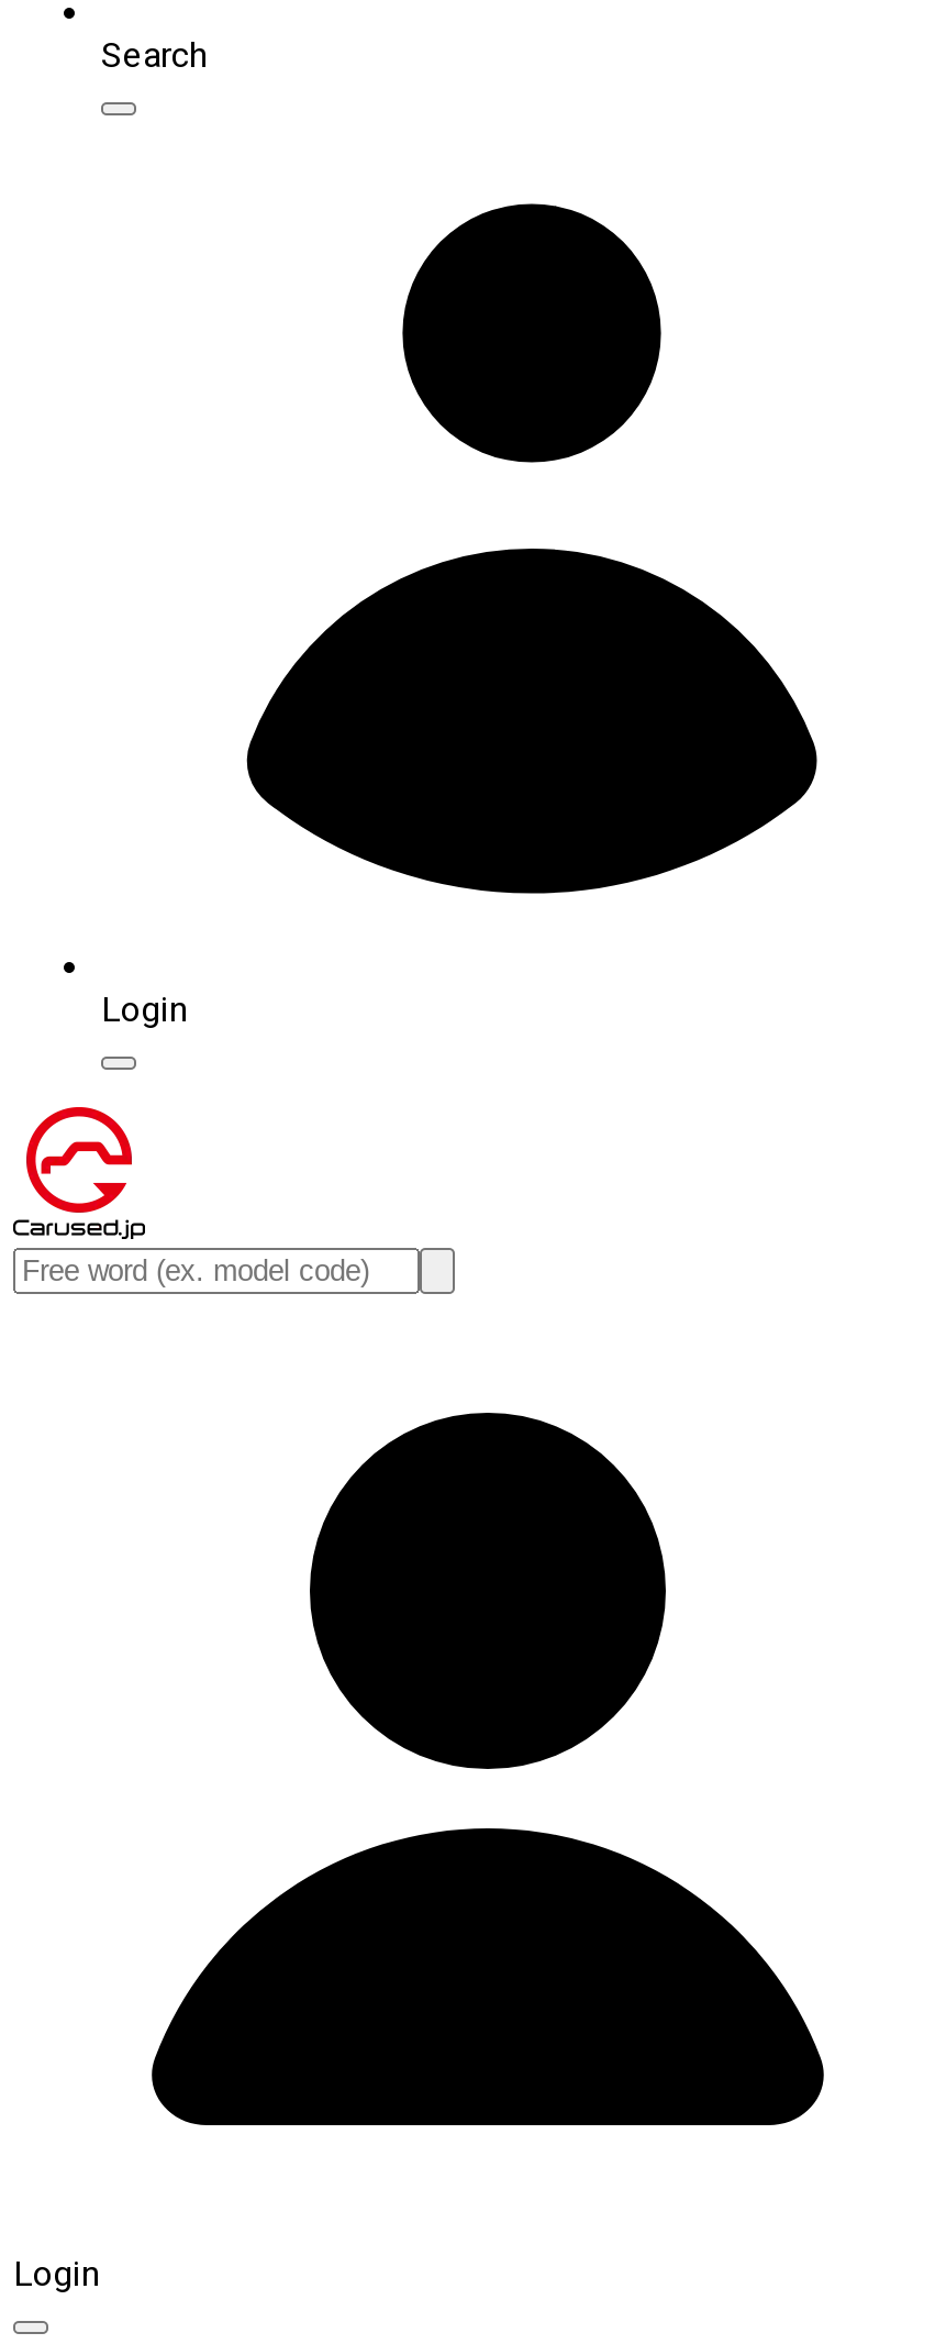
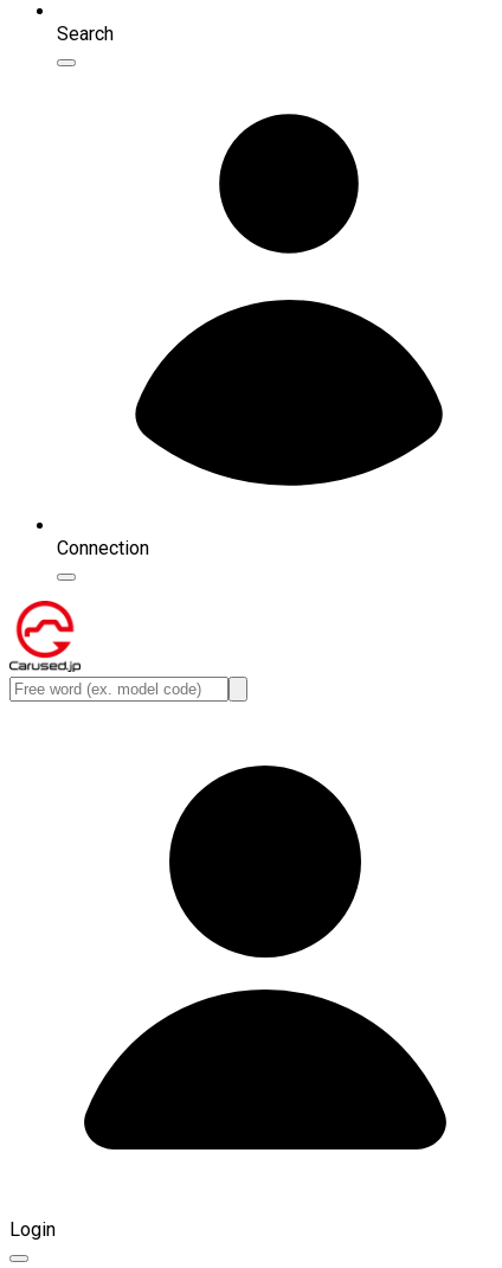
[101,988,187,1030] Login -> [57,537,149,559] Connection

